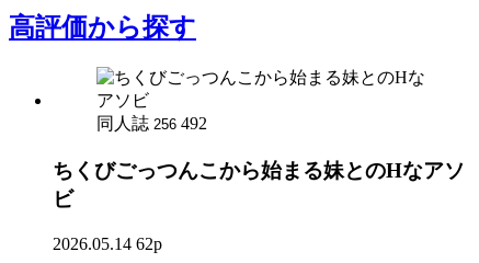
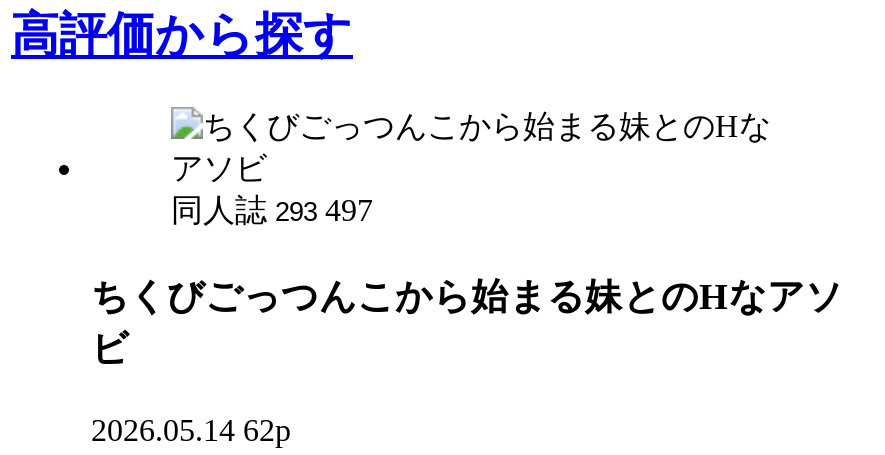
[96,114,207,133] 同人誌 256 492 -> [171,193,373,227] 同人誌 293 497

